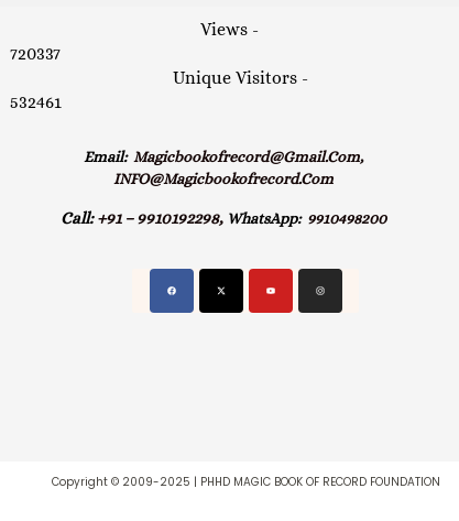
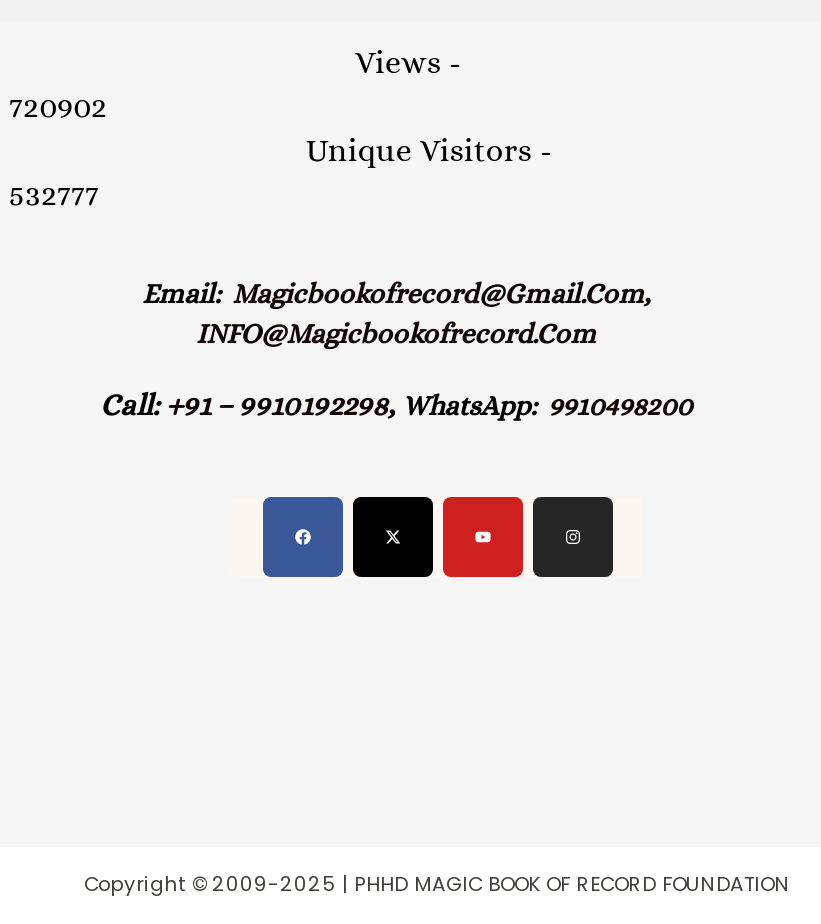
[10,43,61,64] 720337 -> [9,87,107,125] 720902
[10,91,62,112] 532461 -> [9,175,99,213] 532777

